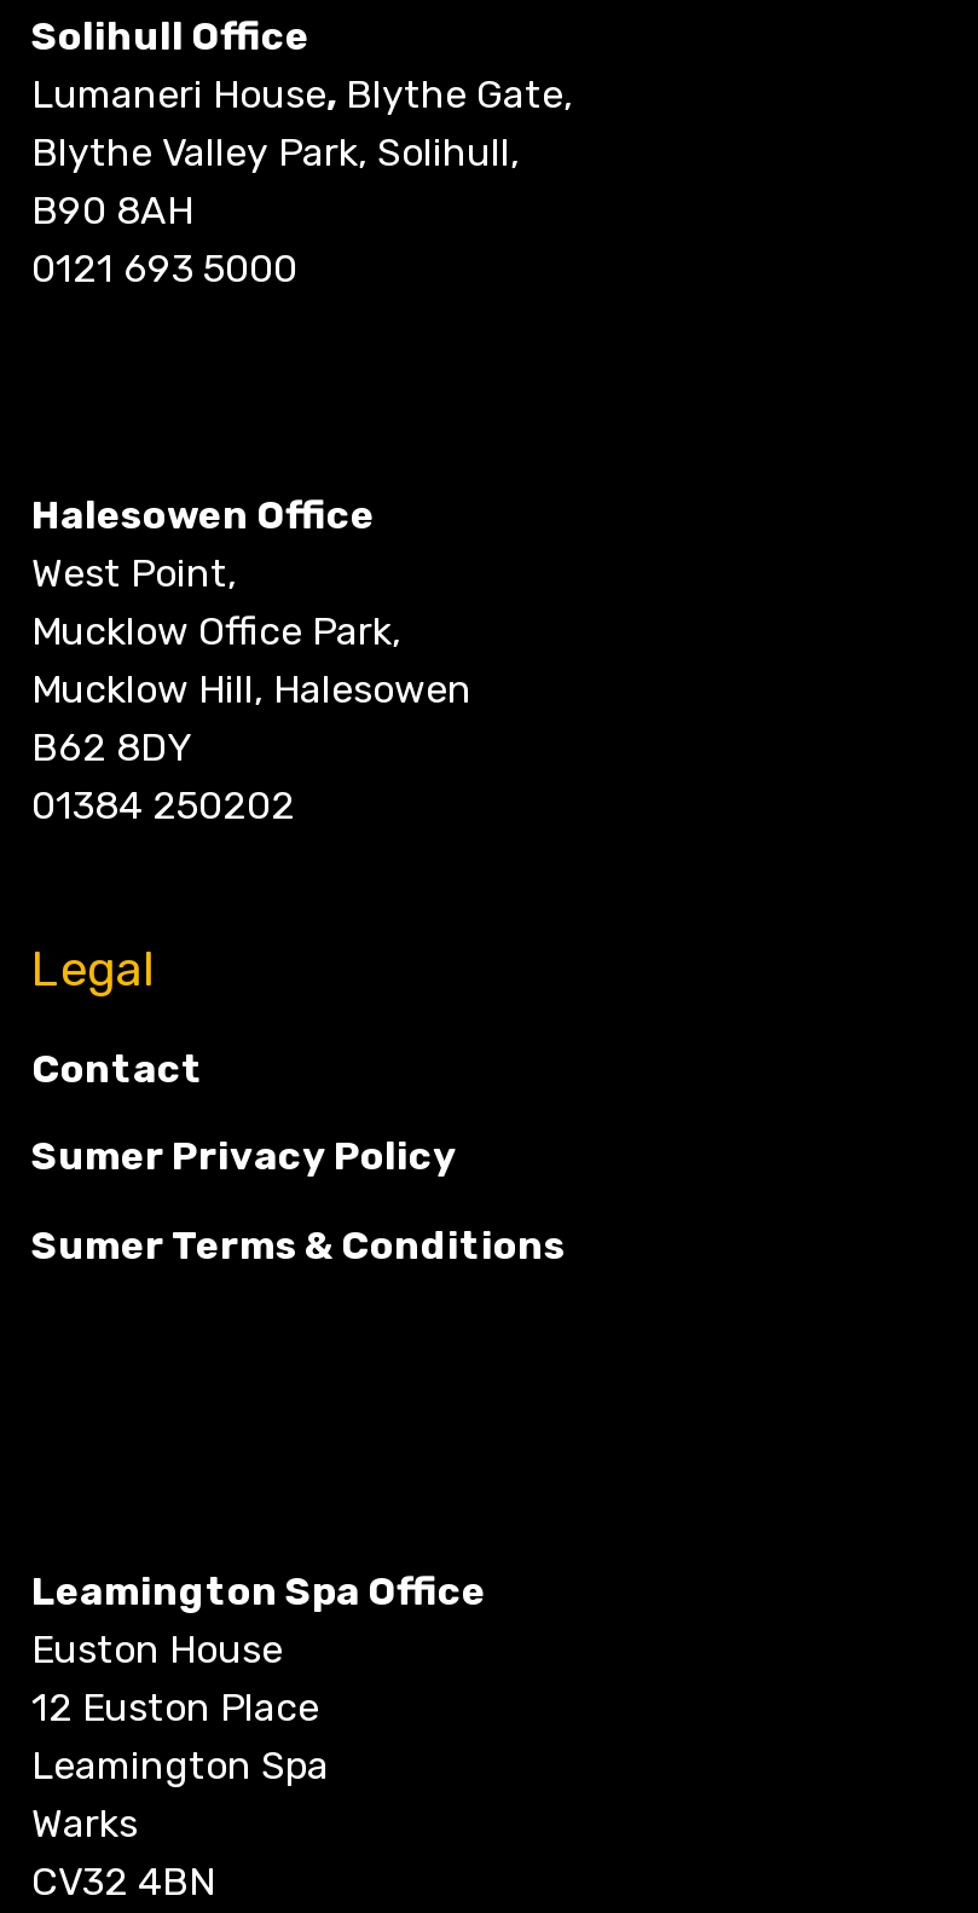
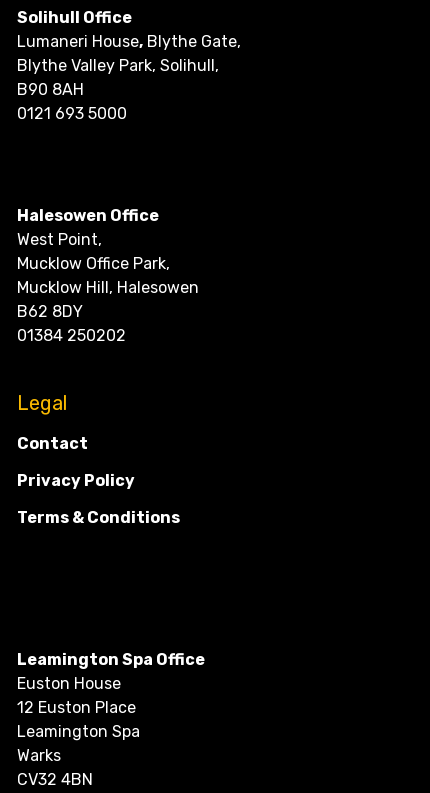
[31,1134,457,1180] Sumer Privacy Policy -> [17,471,135,490] Privacy Policy
[31,1223,566,1269] Sumer Terms & Conditions -> [17,508,180,527] Terms & Conditions

